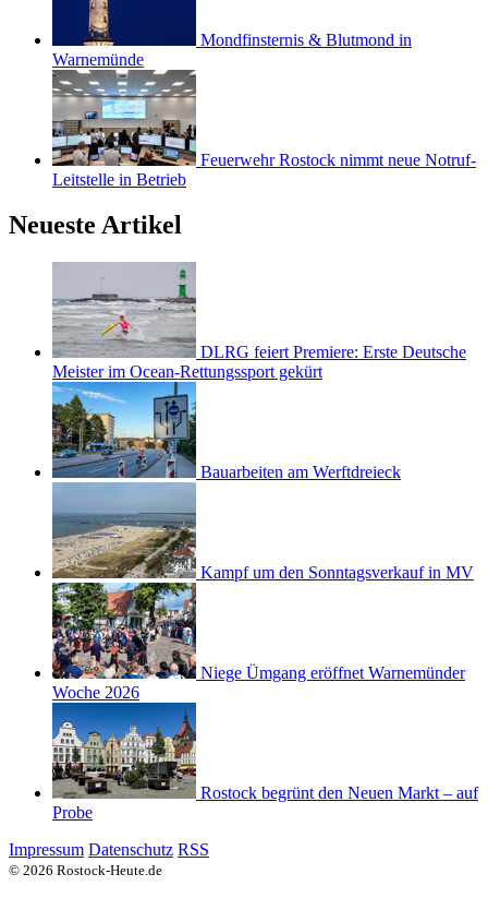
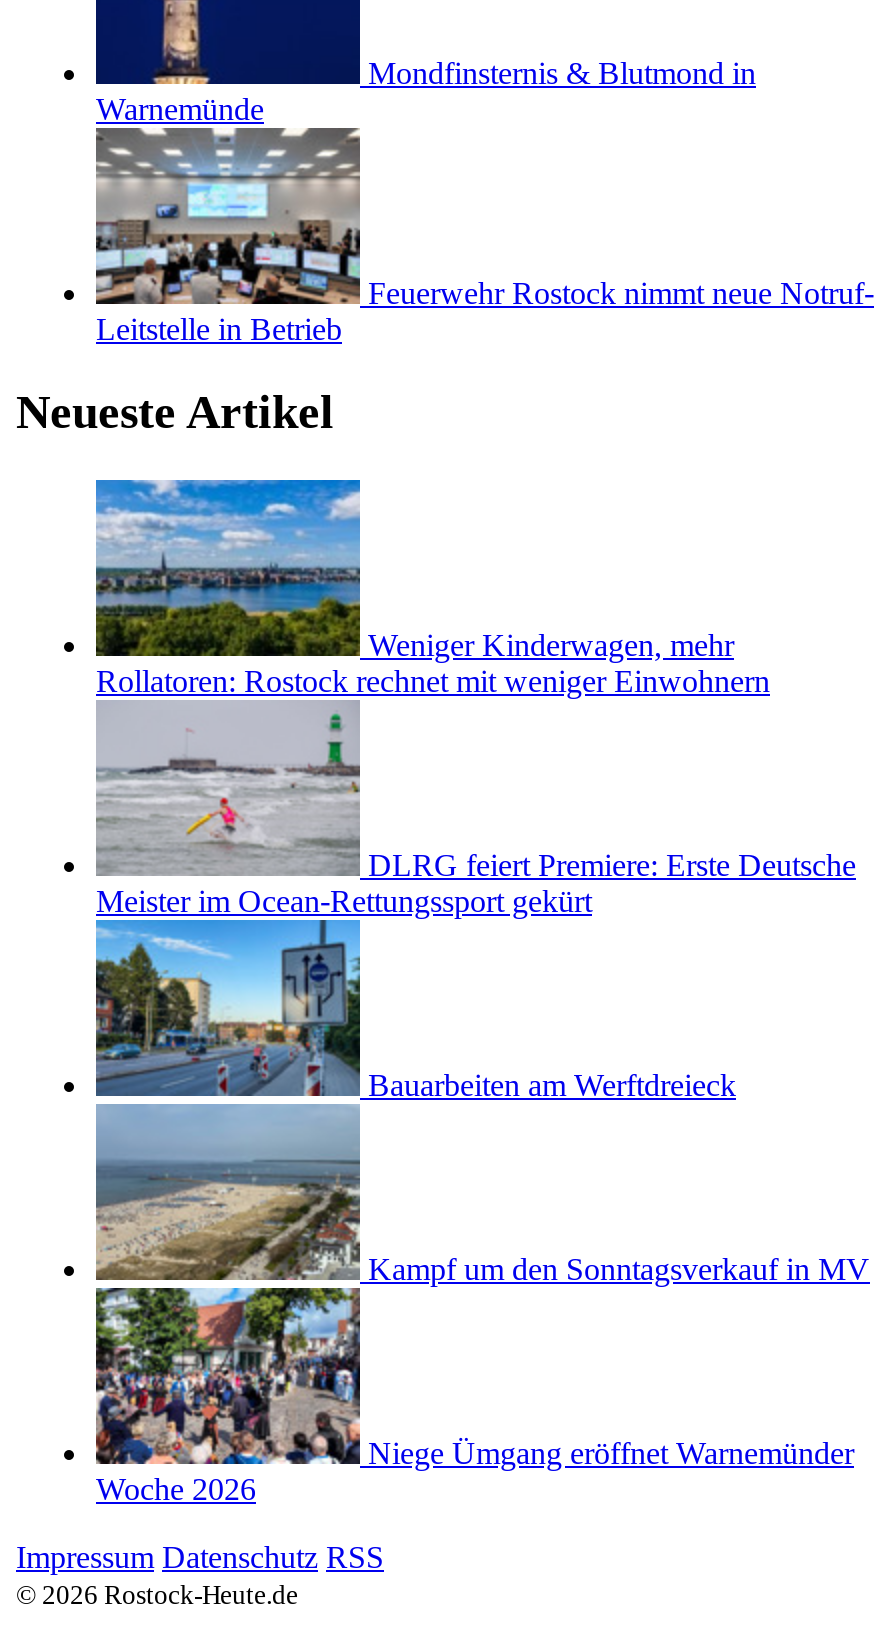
none -> [94,478,770,699] [image] | Weniger Kinderwagen, mehr | Rollatoren: Rostock rechnet mit weniger Einwohnern
moved [51,265,474,702] -> [94,706,870,1507]: [image] | DLRG feiert Premiere: Erste Deutsche | Meister im Ocean-Rettungssport gekürt | Bauarbeiten am Werftdreieck | Kampf um den Sonntagsverkauf in MV | Niege Ümgang eröffnet Warnemünder | Woche 2026
[51,702,478,822] [image] | Rostock begrünt den Neuen Markt – auf | Probe -> none

